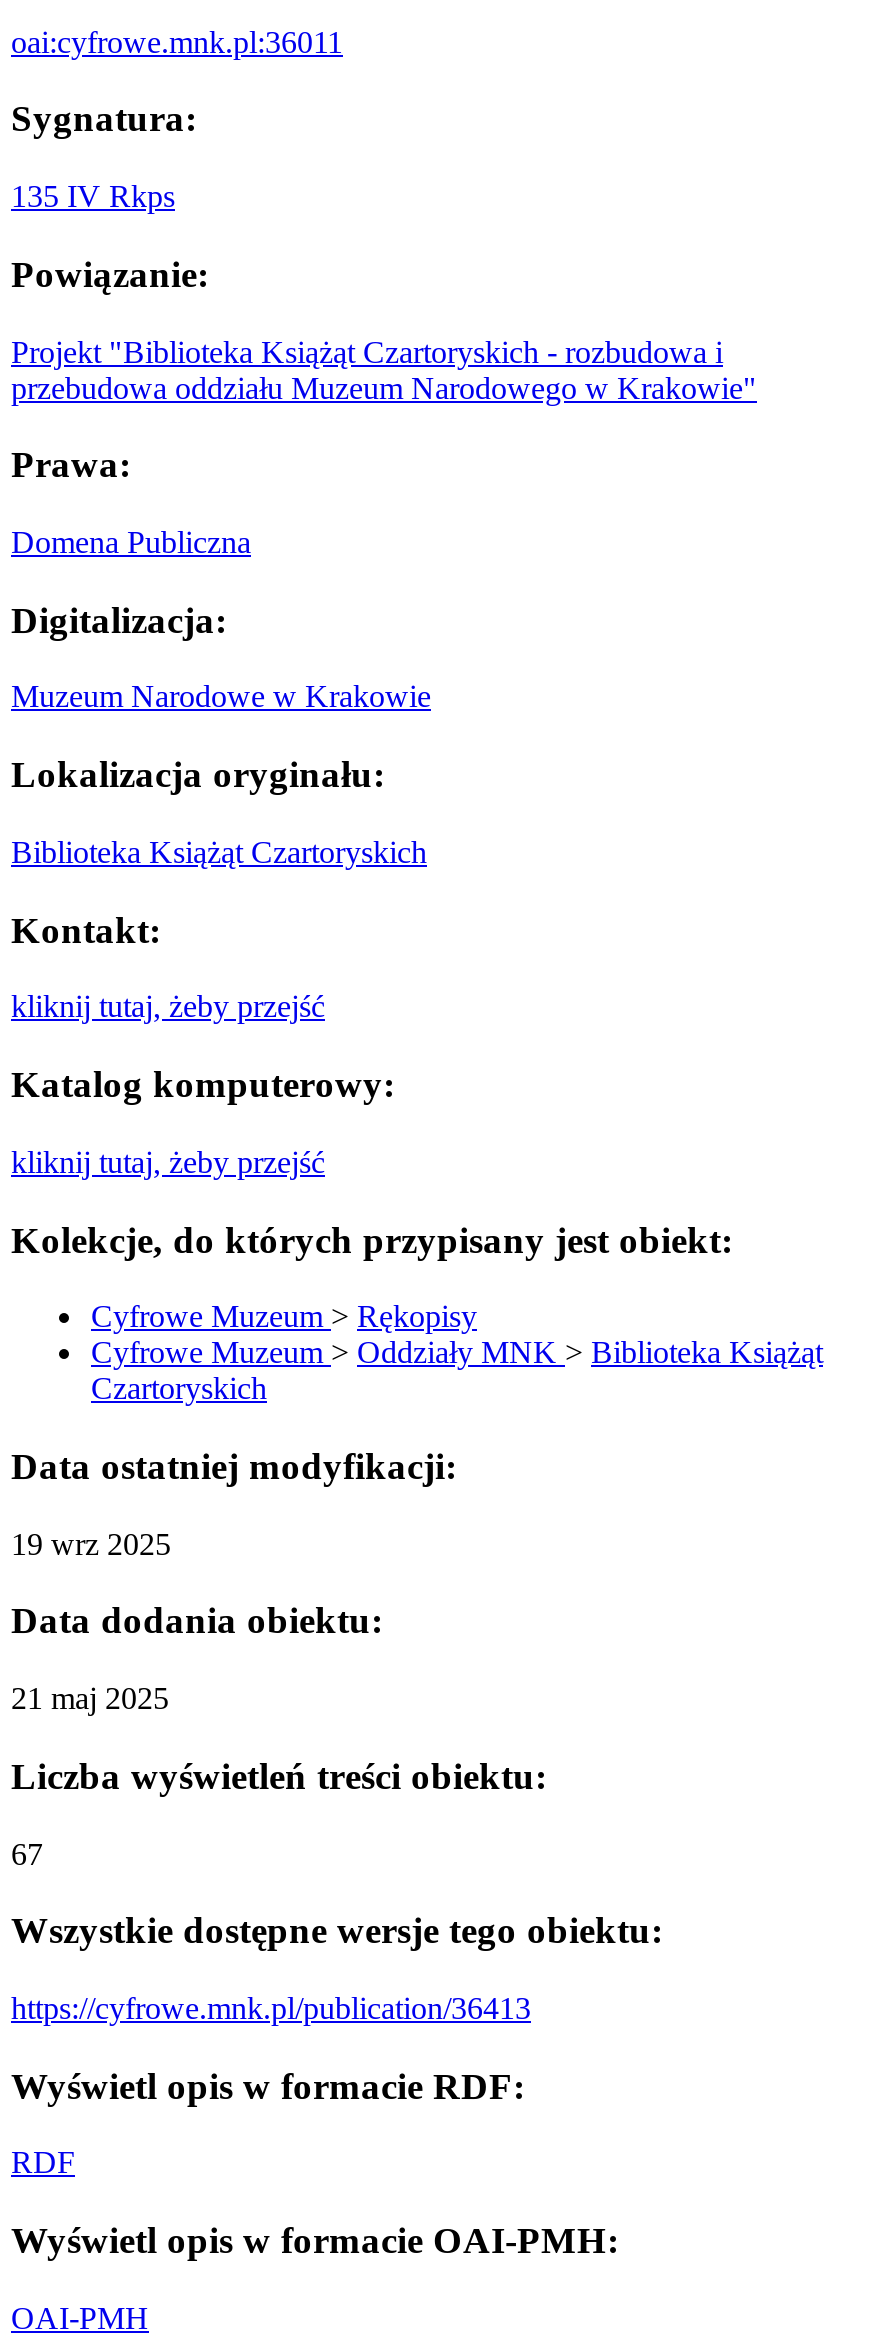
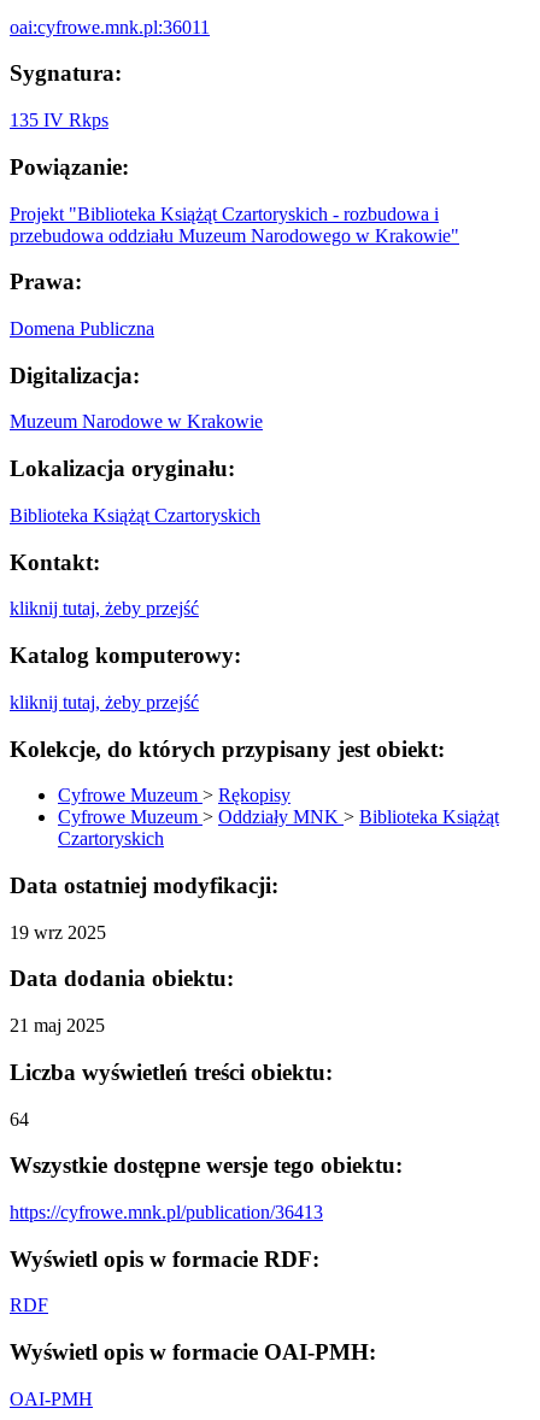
[11,1836,43,1870] 67 -> [10,1108,29,1129] 64

